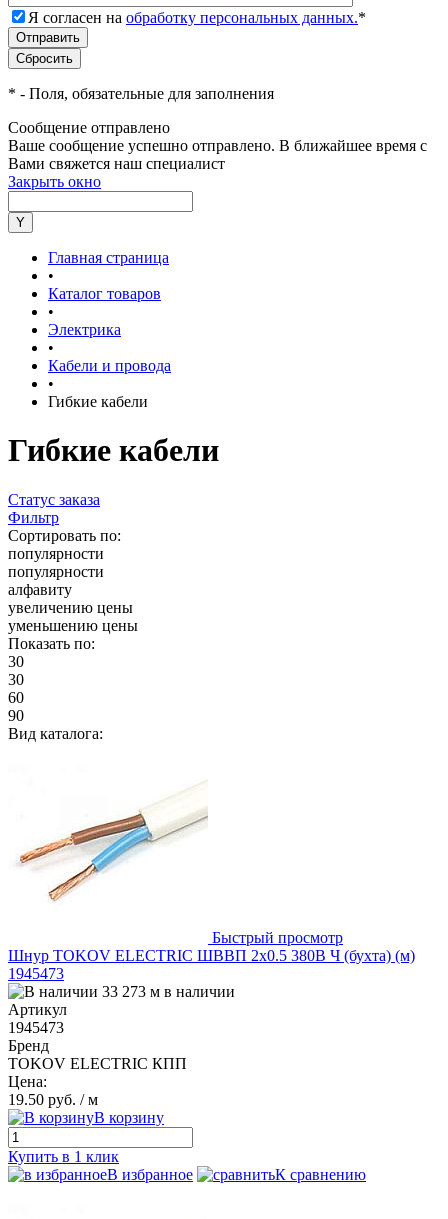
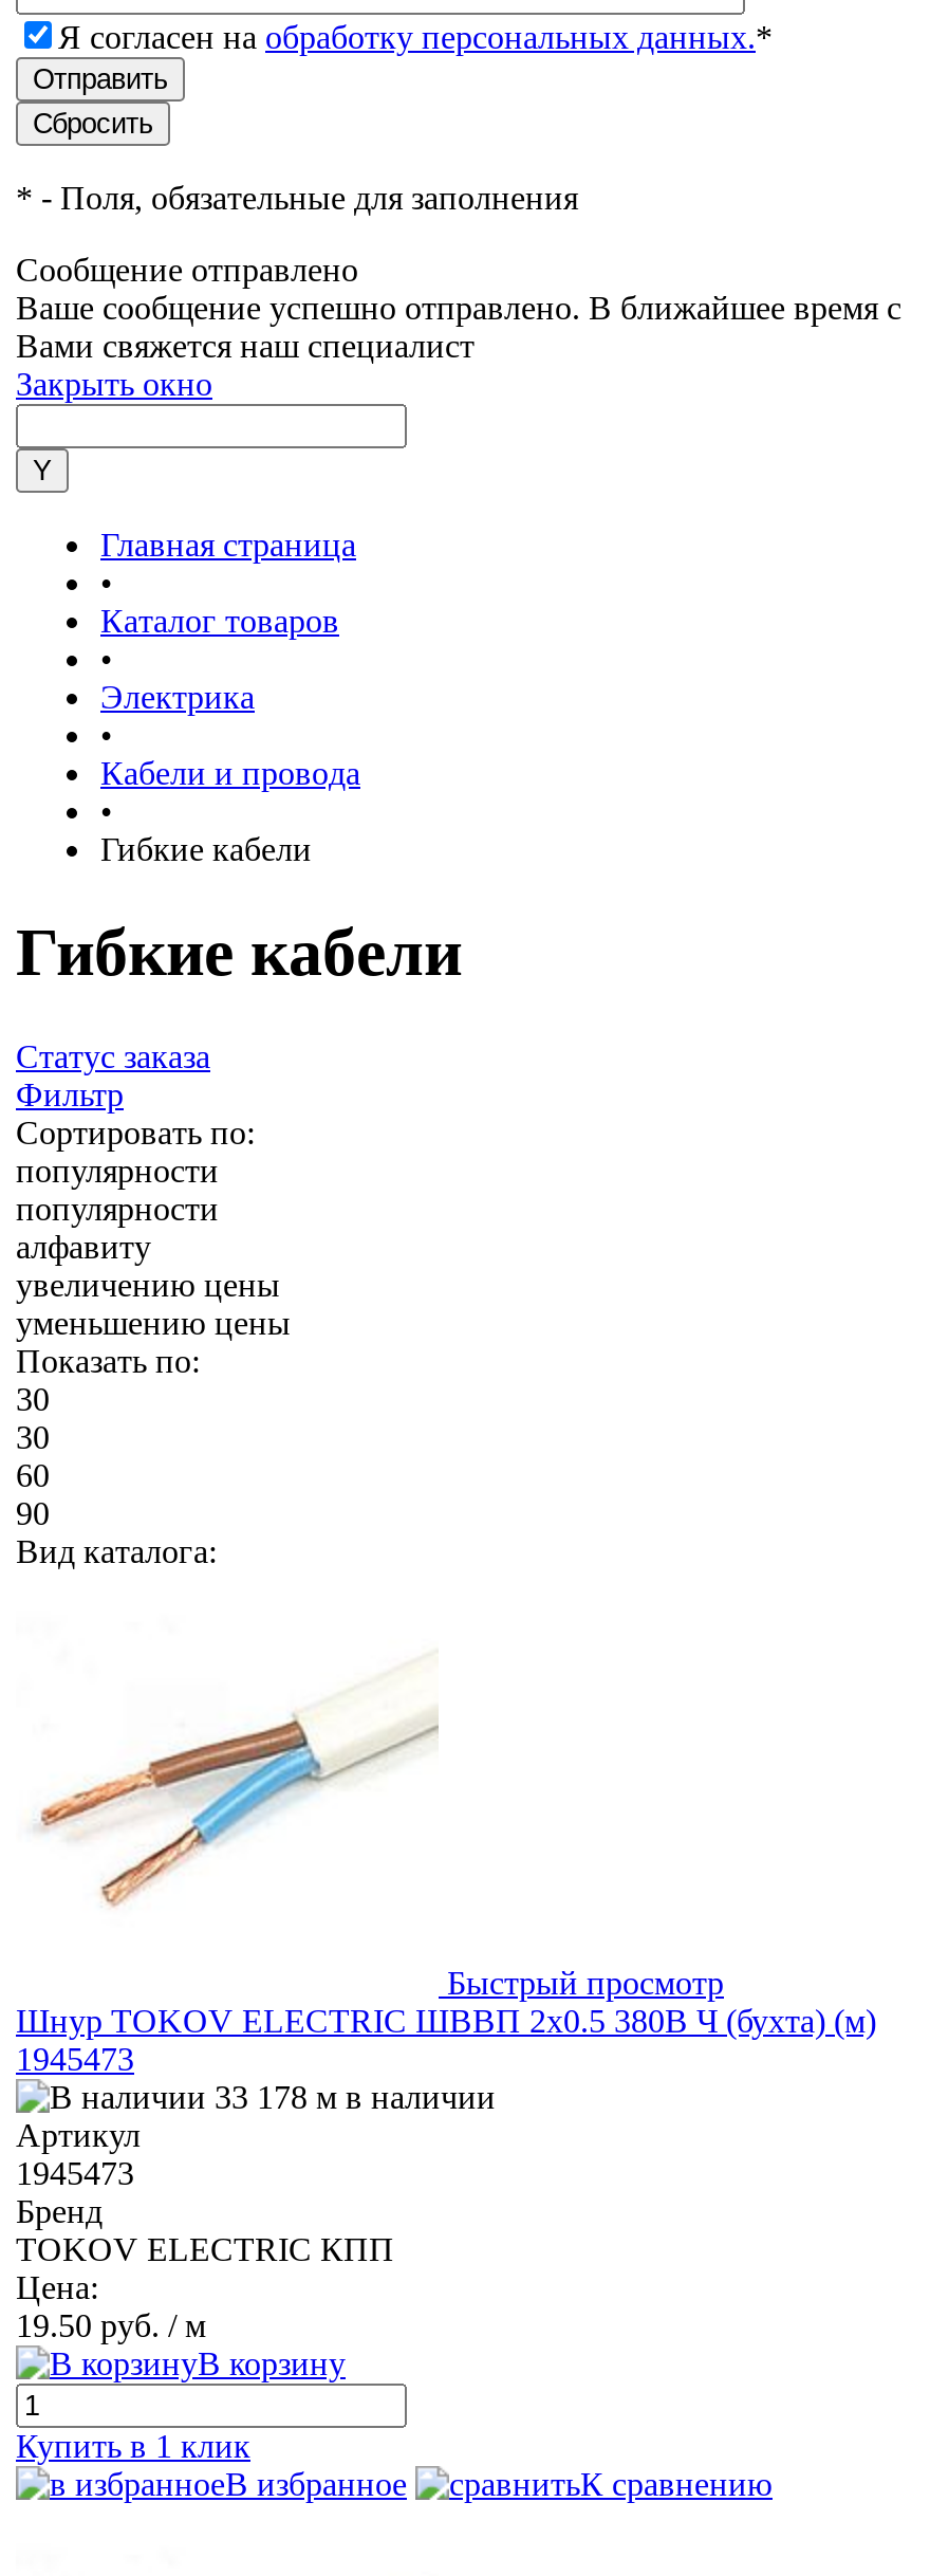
[102,983,235,1000] 33 273 м в наличии -> [215,2079,496,2115] 33 178 м в наличии

